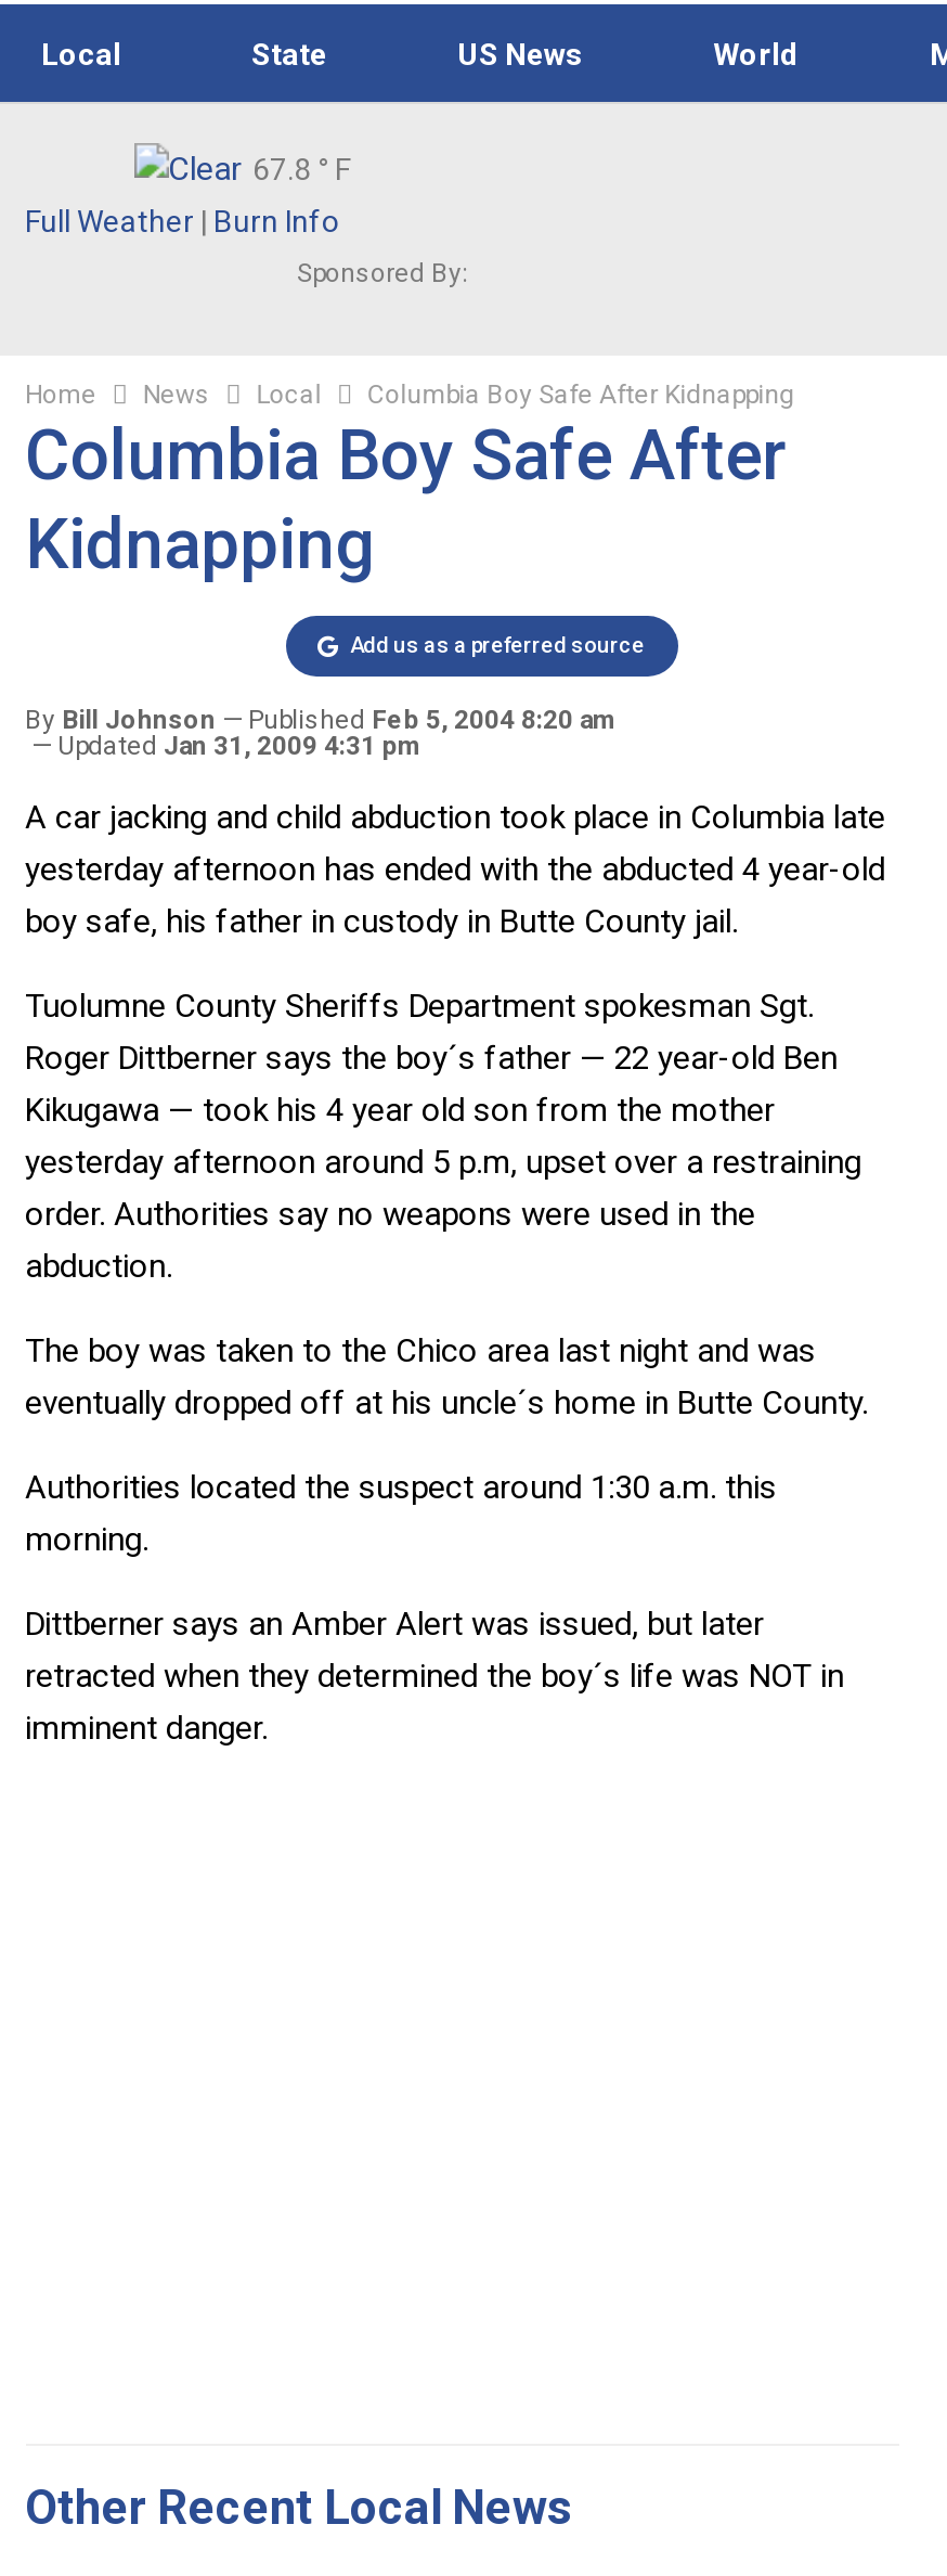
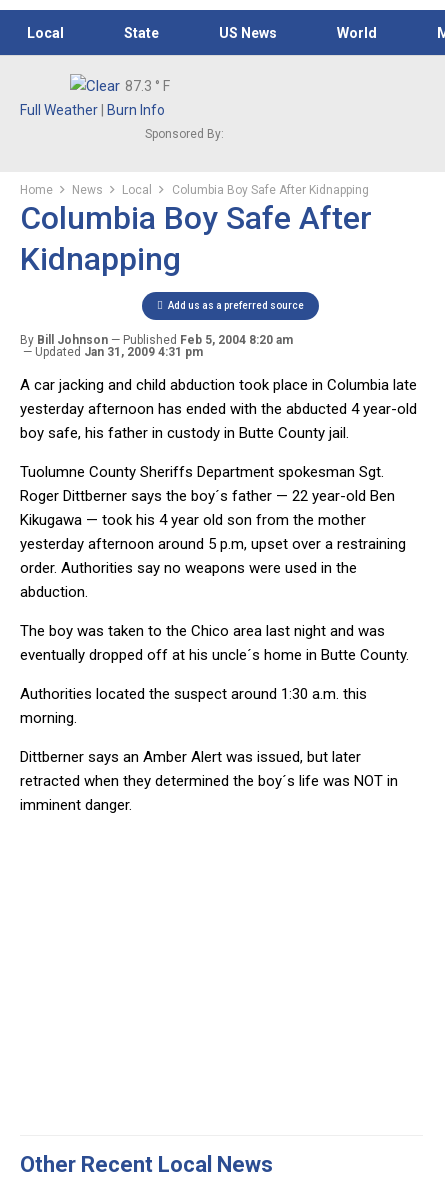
[252,152,350,186] 67.8 ° F -> [124,78,169,94] 87.3 ° F

